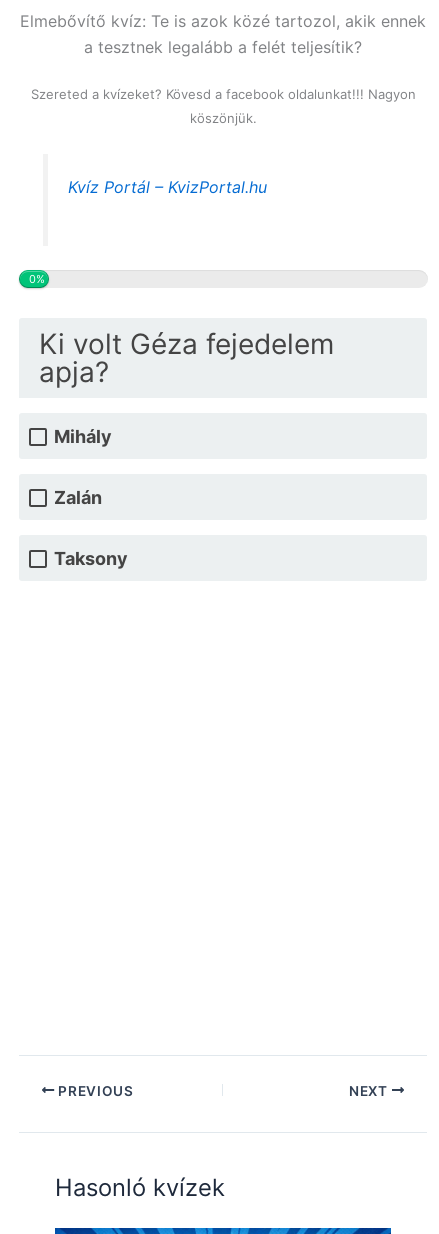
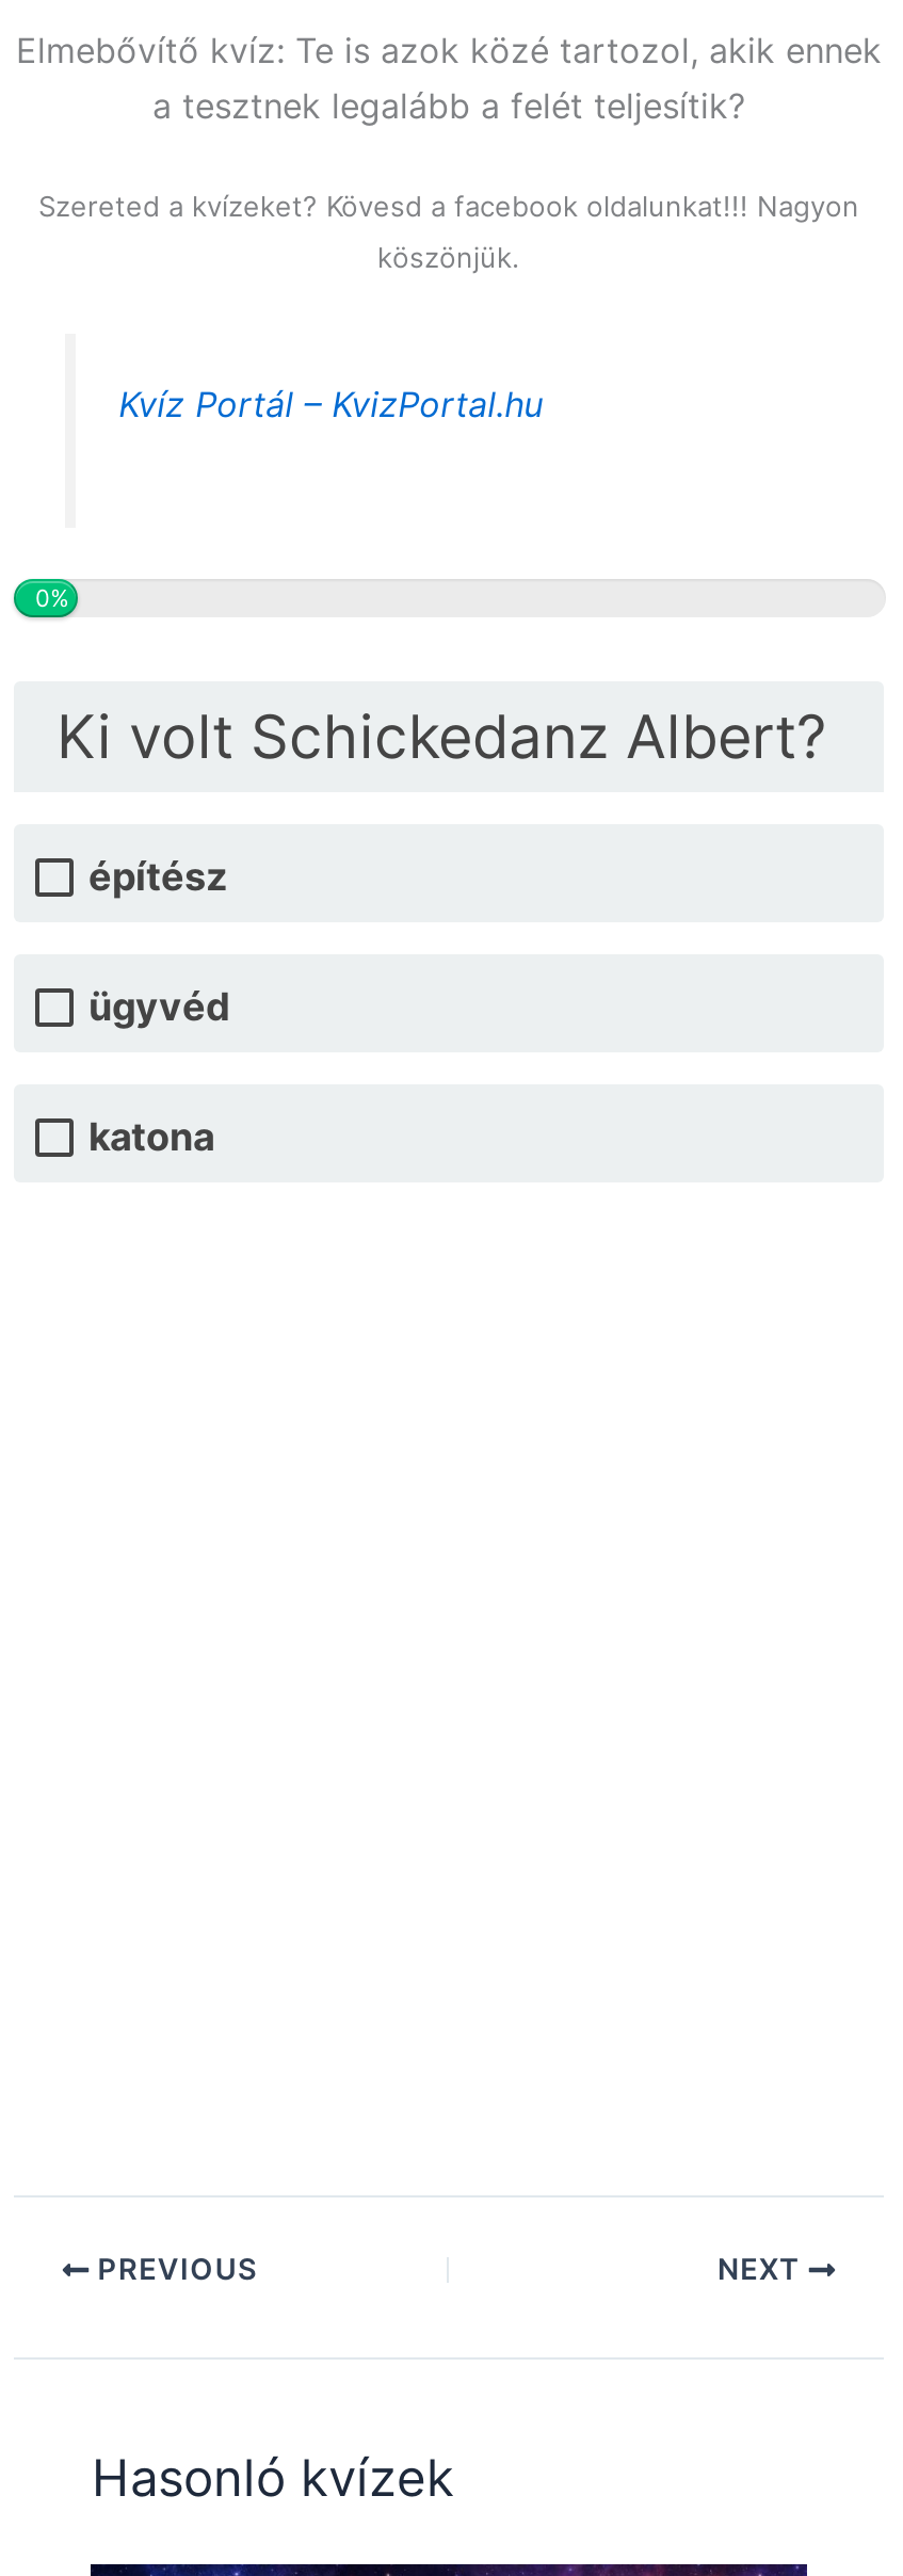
[39,327,334,389] Ki volt Géza fejedelem | apja? -> [57,701,826,773] Ki volt Schickedanz Albert?
[54,426,112,447] Mihály -> [88,853,227,898] építész
[54,487,102,508] Zalán -> [88,983,229,1028] ügyvéd
[54,548,128,569] Taksony -> [88,1113,214,1158] katona

